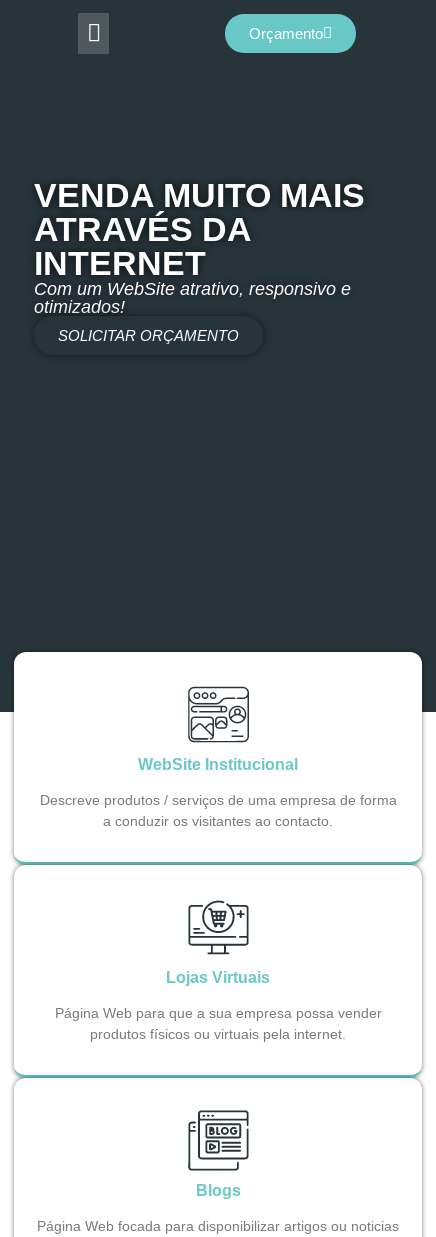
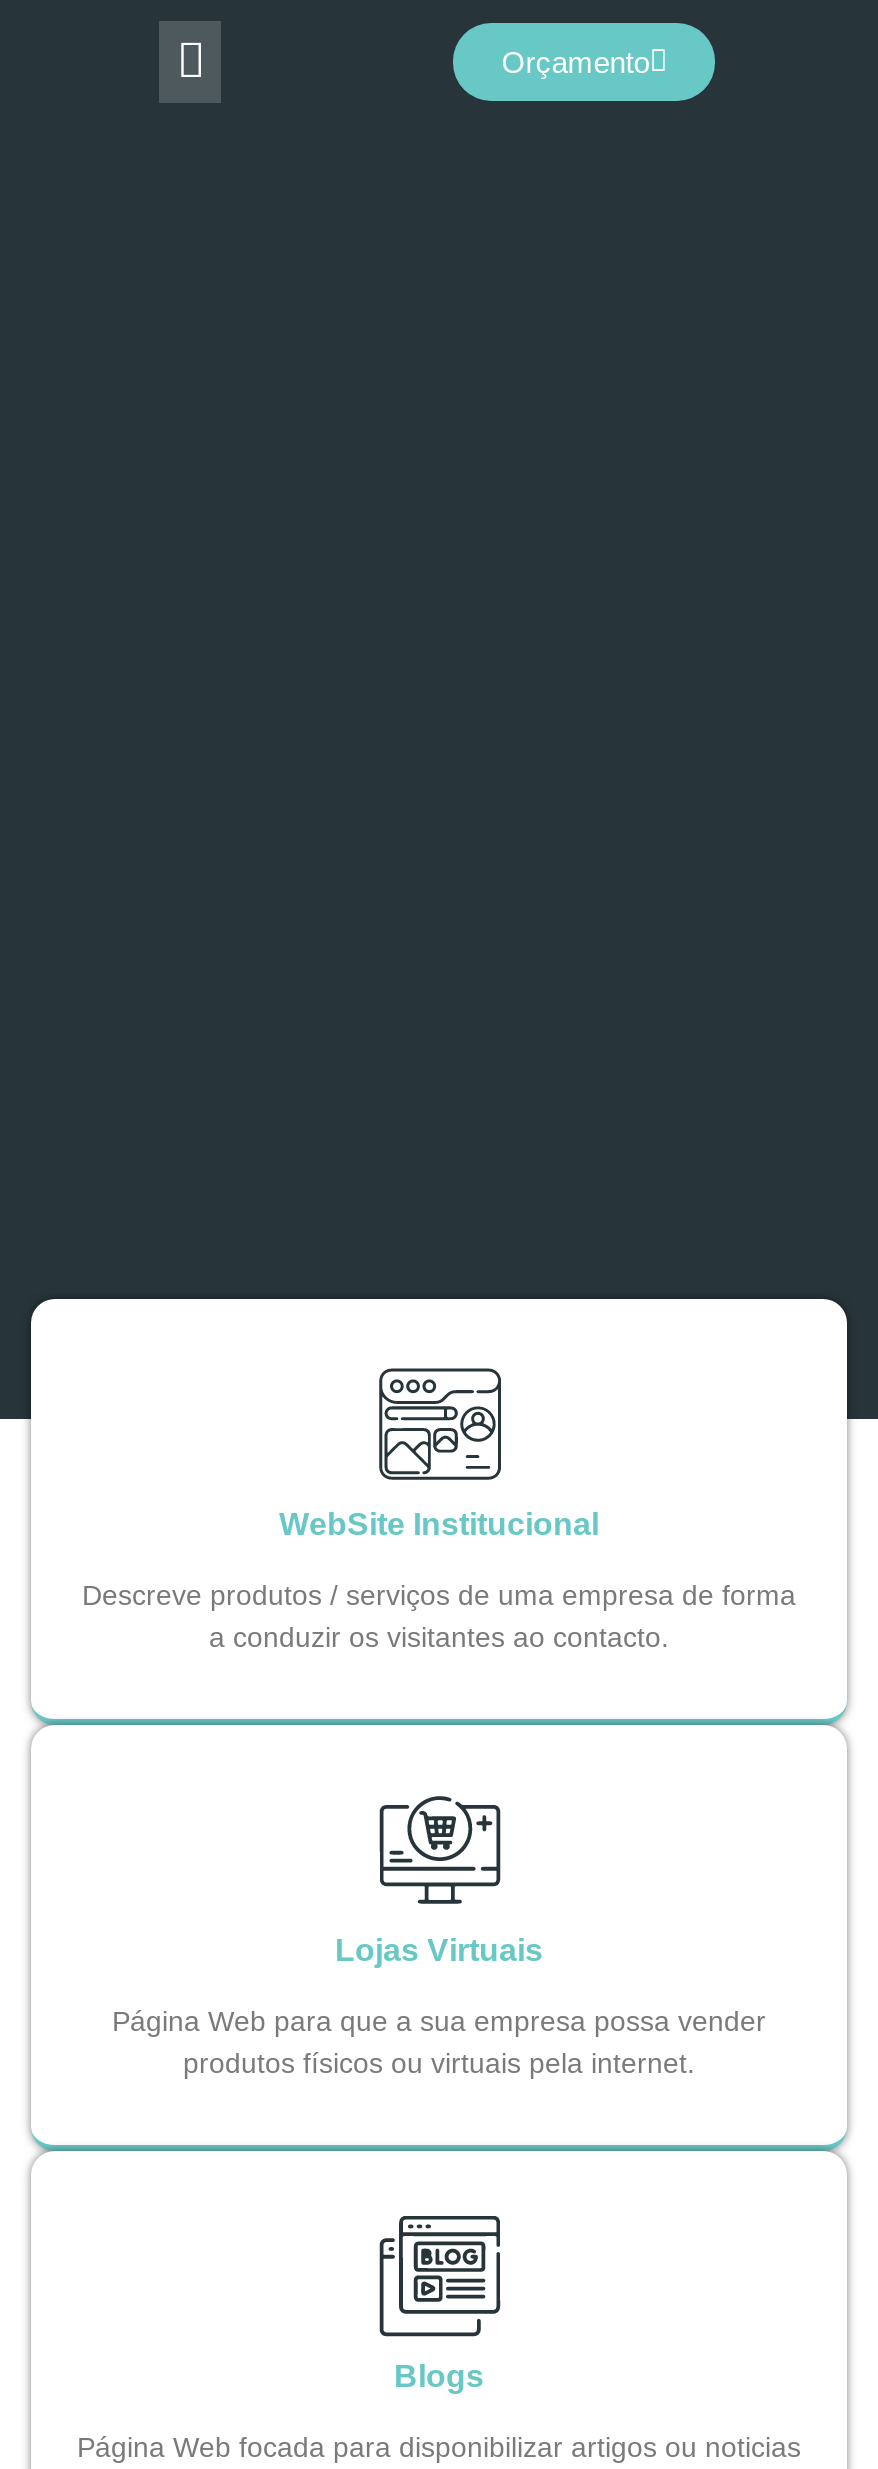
[34,175,365,343] VENDA MUITO MAIS | ATRAVÉS DA | INTERNET | Com um WebSite atrativo, responsivo e | otimizados! | SOLICITAR ORÇAMENTO -> none

